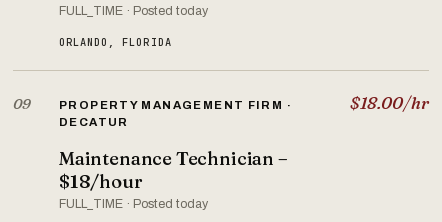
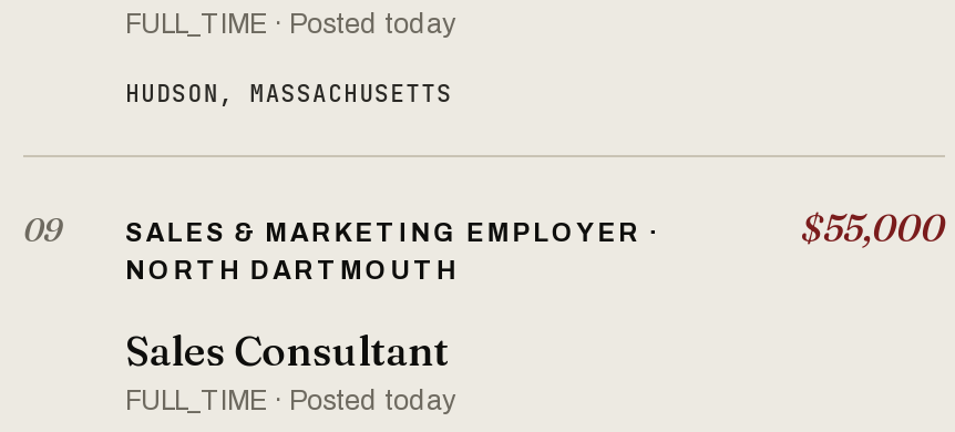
[59,35,172,49] ORLANDO, FLORIDA -> [125,77,453,108] HUDSON, MASSACHUSETTS
[350,93,429,113] $18.00/hr -> [801,205,945,249] $55,000
[59,99,292,128] PROPERTY MANAGEMENT FIRM · | DECATUR -> [125,218,661,283] SALES & MARKETING EMPLOYER · | NORTH DARTMOUTH
[59,147,288,193] Maintenance Technician – | $18/hour -> [125,325,449,376] Sales Consultant

